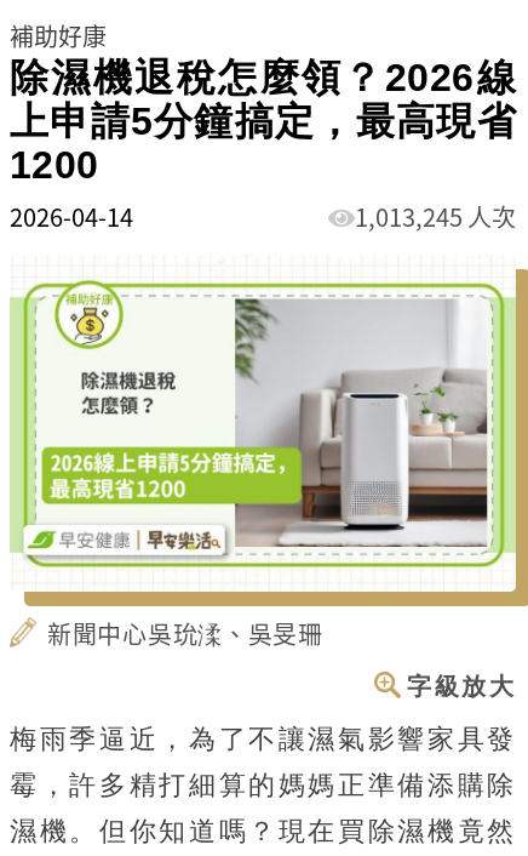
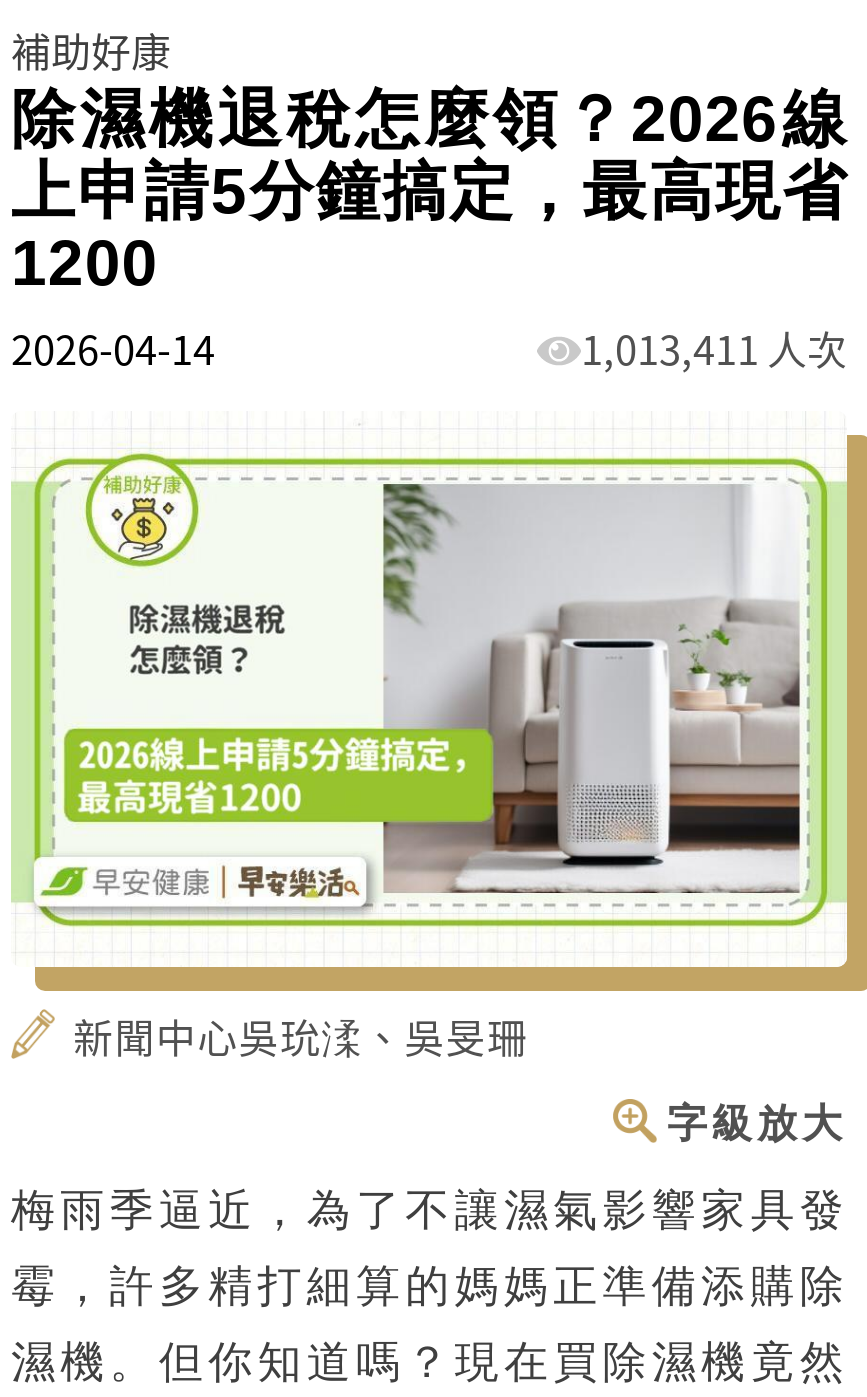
[355,199,516,234] 1,013,245 人次 -> [581,319,847,377] 1,013,411 人次

